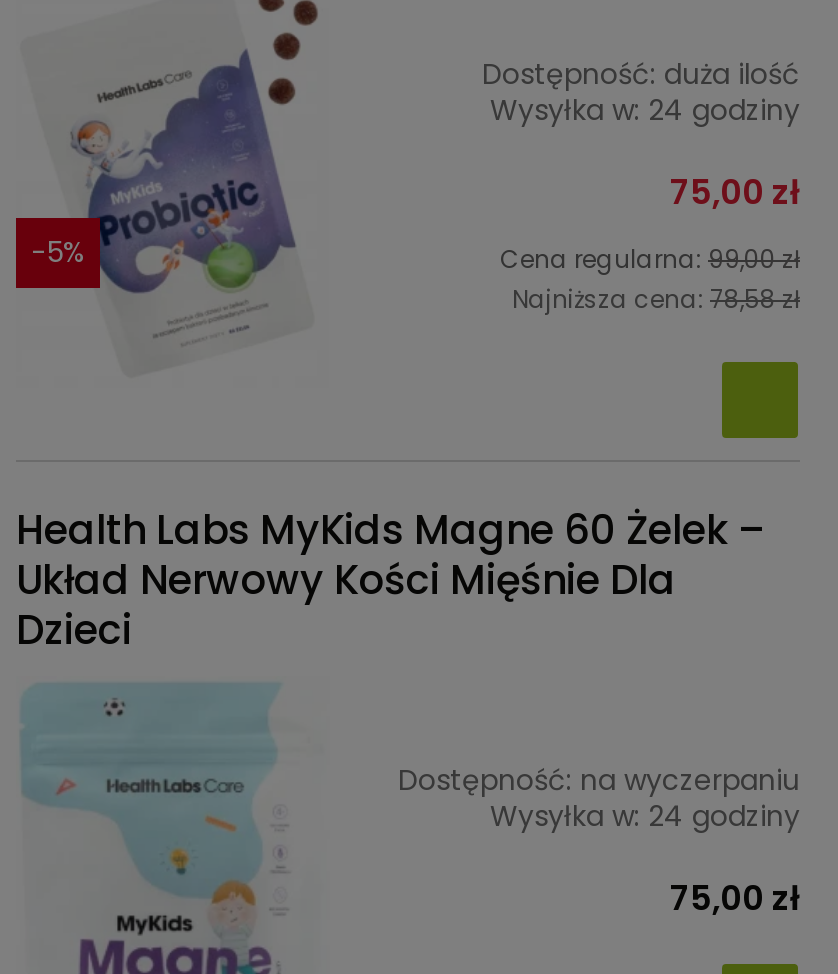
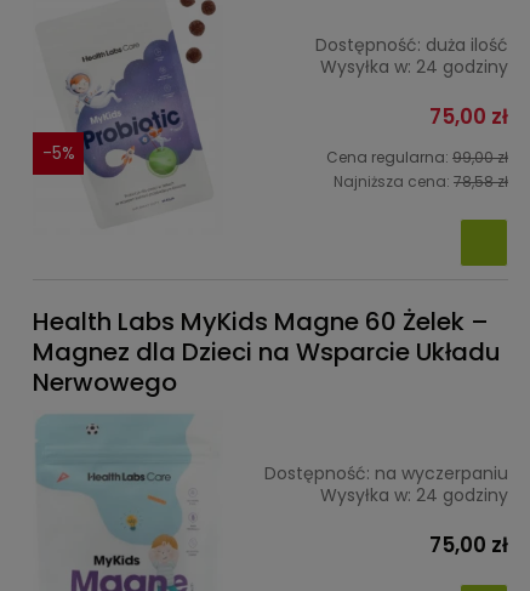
[16,553,676,659] Układ Nerwowy Kości Mięśnie Dla | Dzieci -> [33,335,501,400] Magnez dla Dzieci na Wsparcie Układu | Nerwowego

